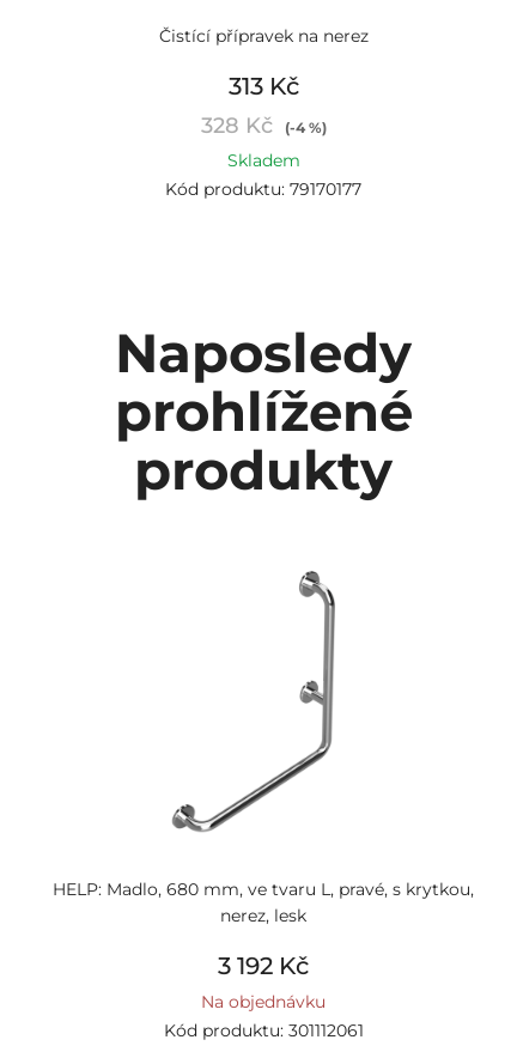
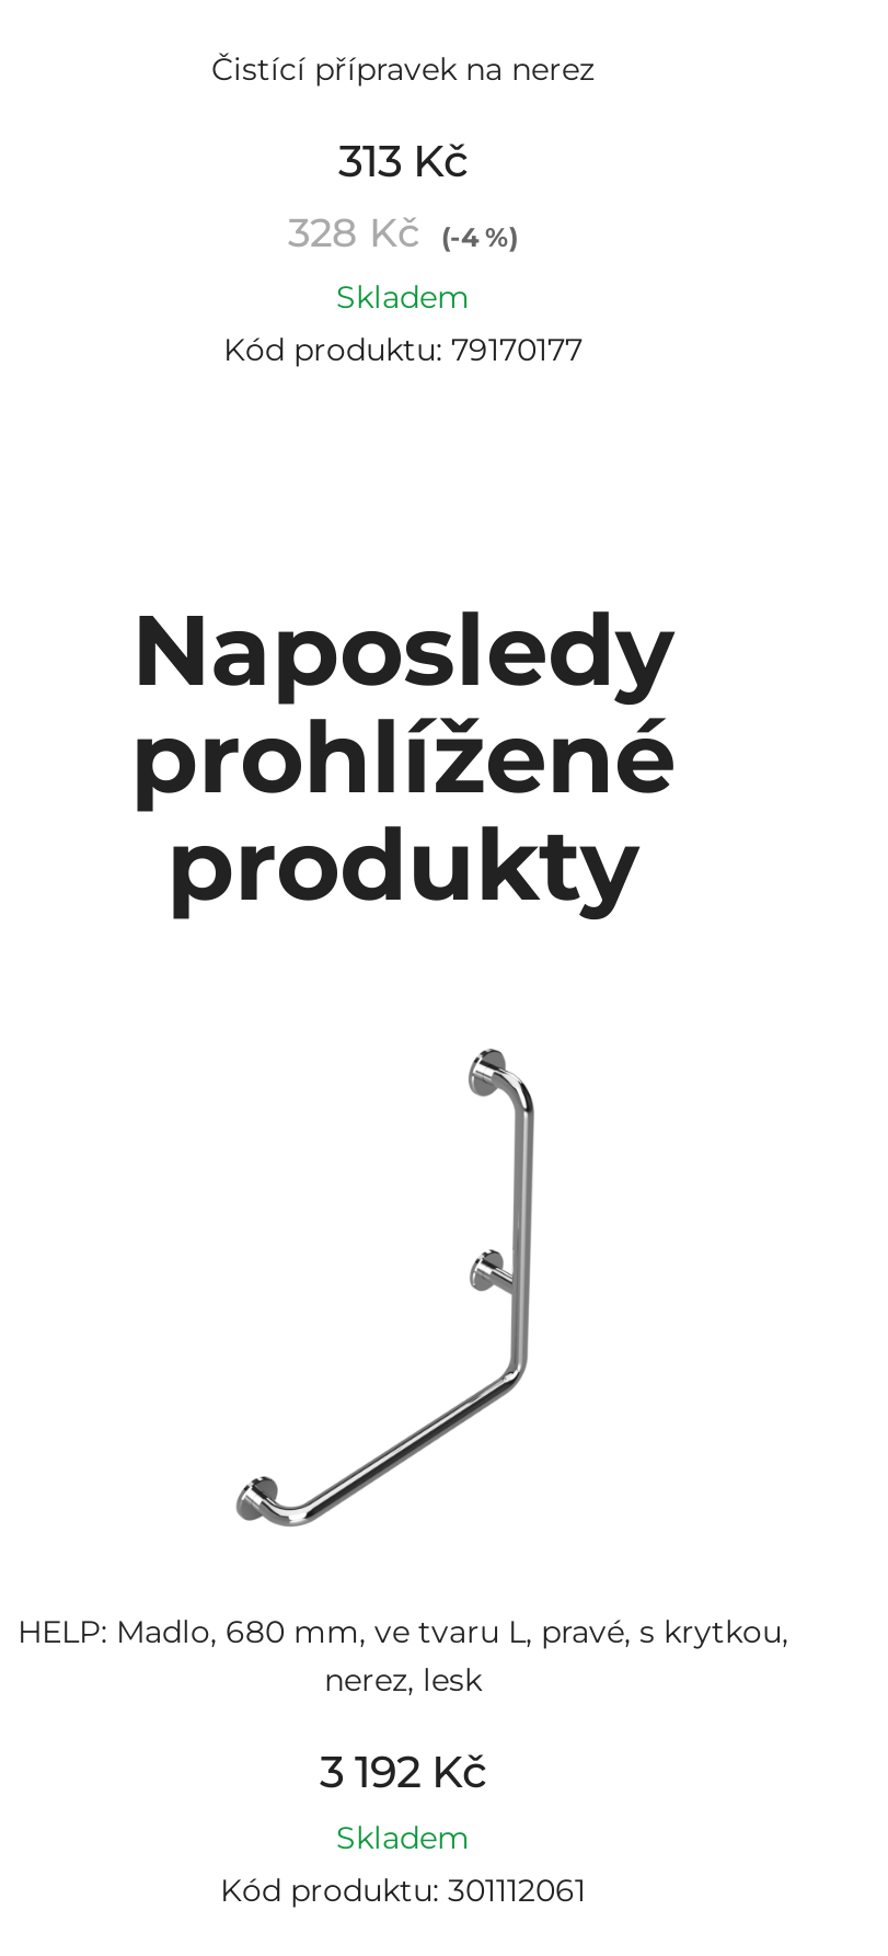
[201,991,326,1013] Na objednávku -> [336,1818,470,1857] Skladem

